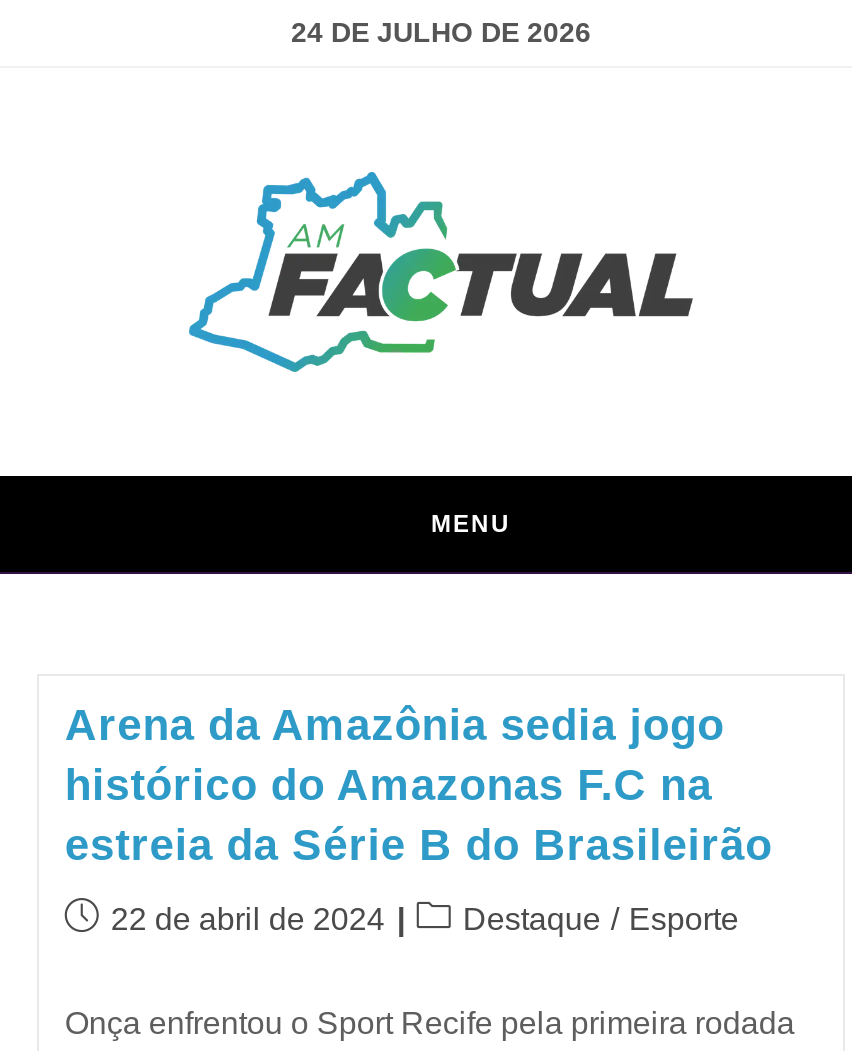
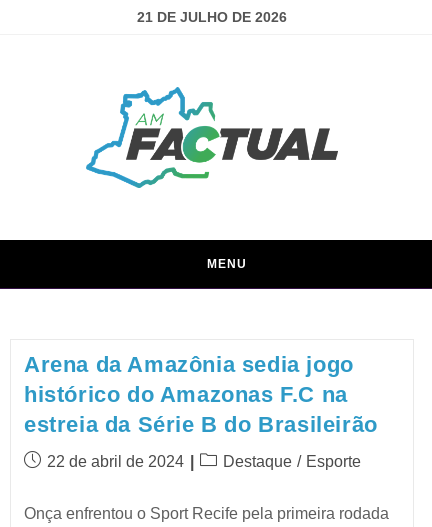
[291,16,591,48] 24 DE JULHO DE 2026 -> [137,9,287,25] 21 DE JULHO DE 2026

